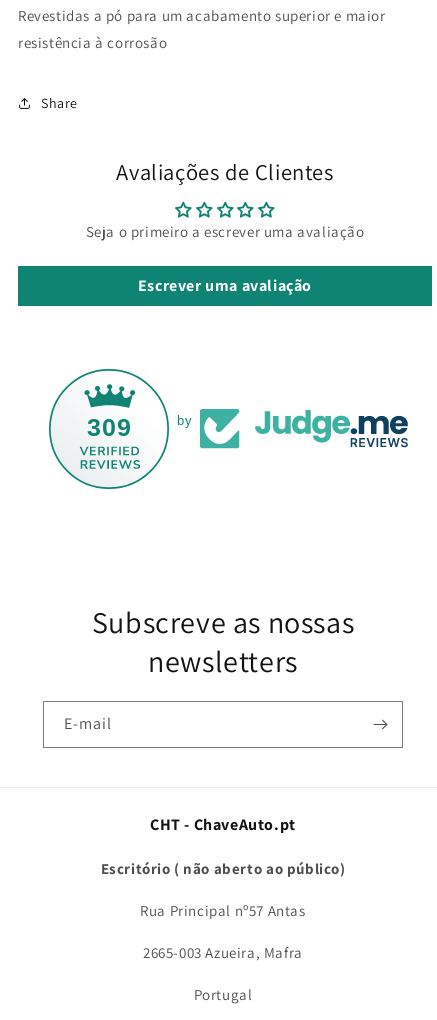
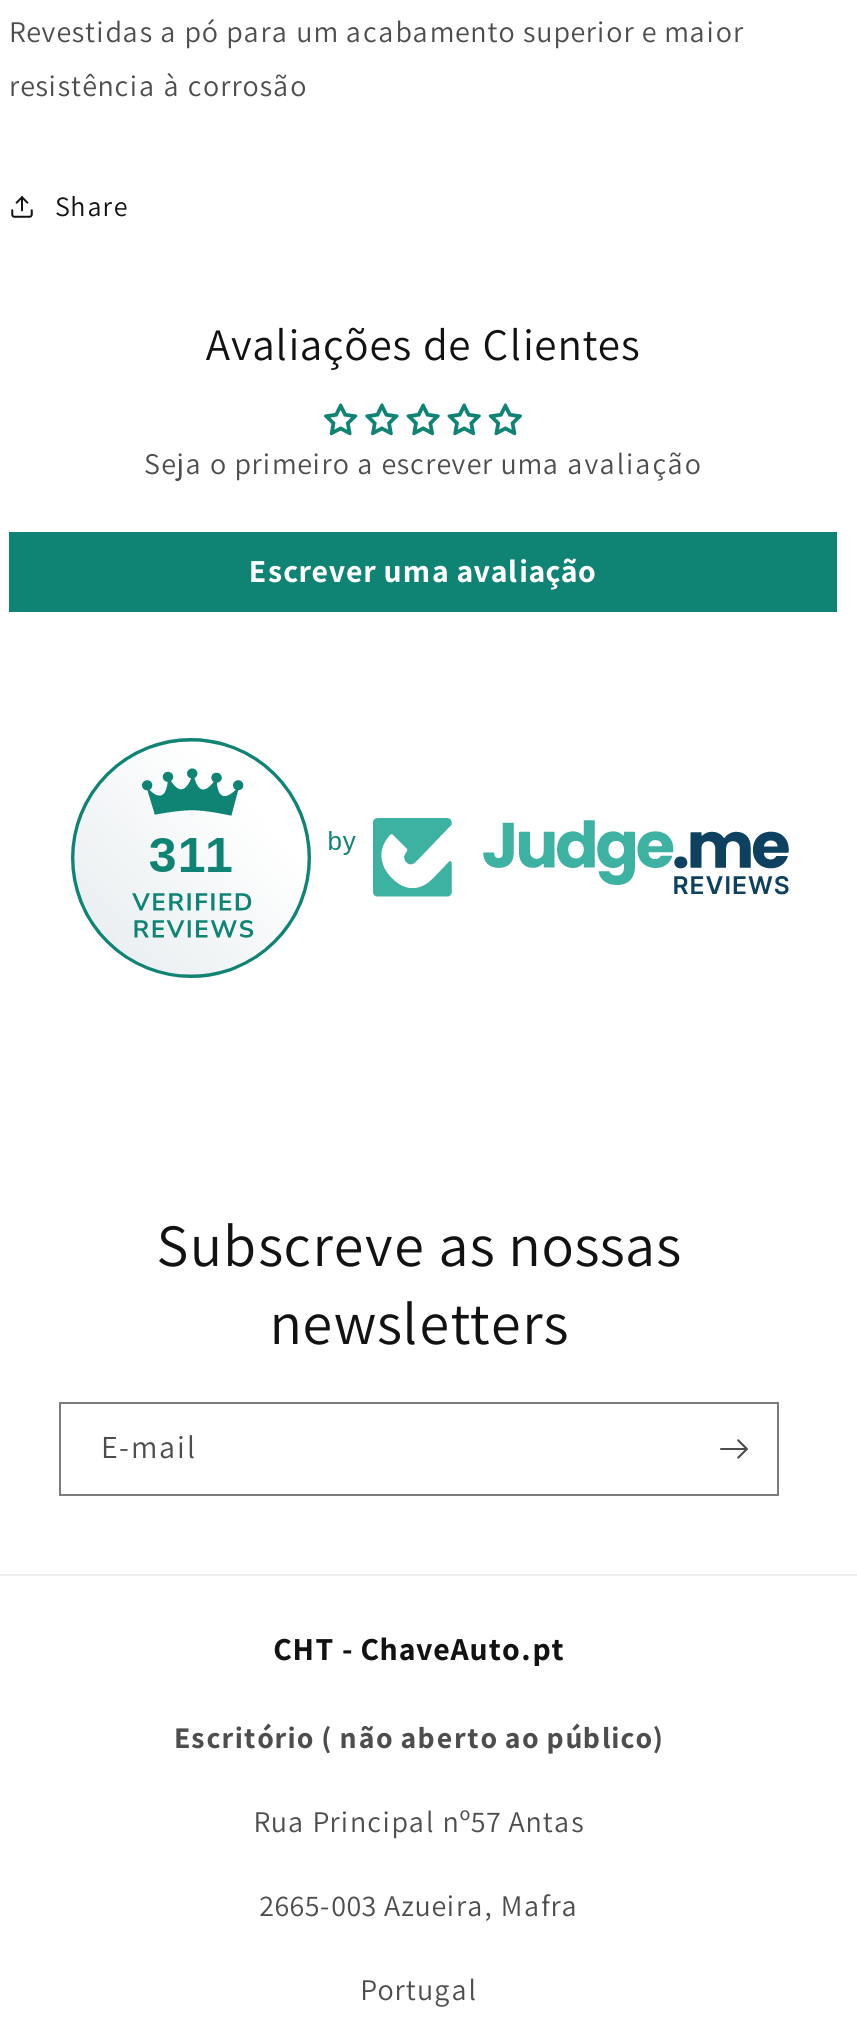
[87,413,131,441] 309 -> [149,826,234,882] 311

